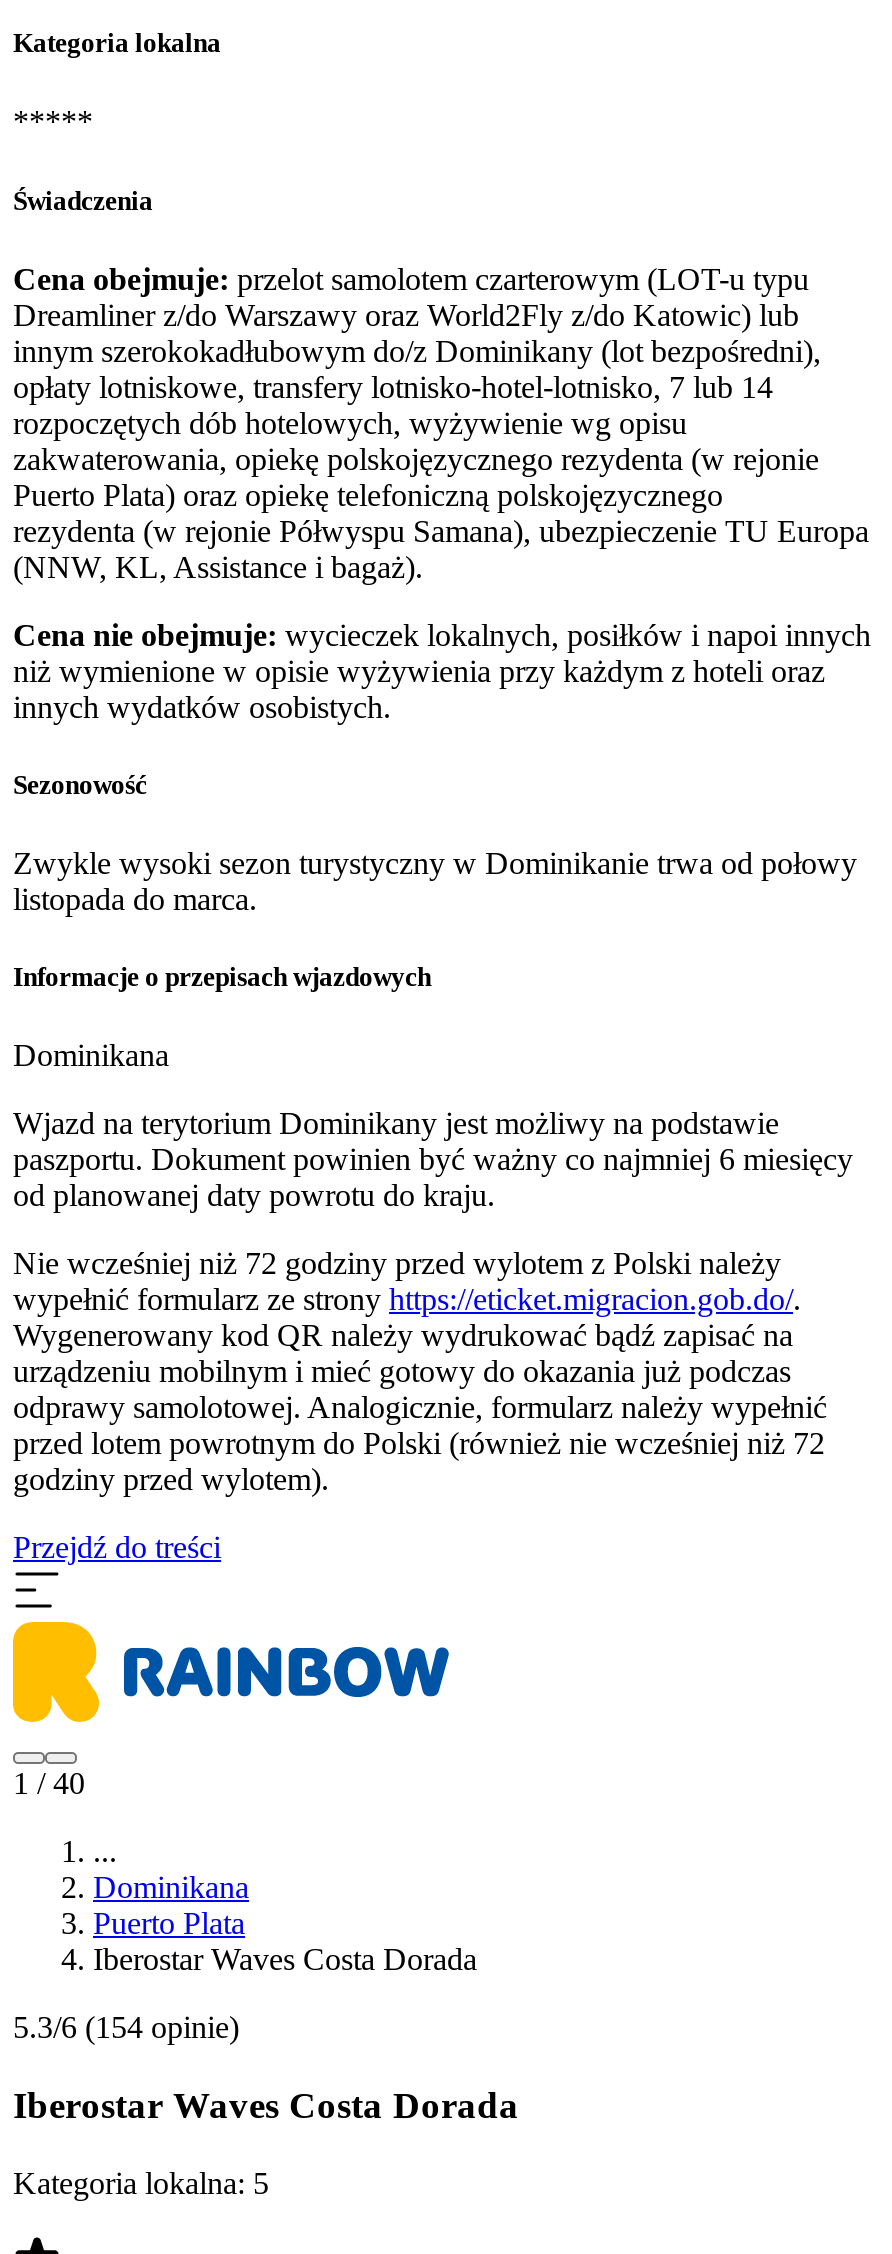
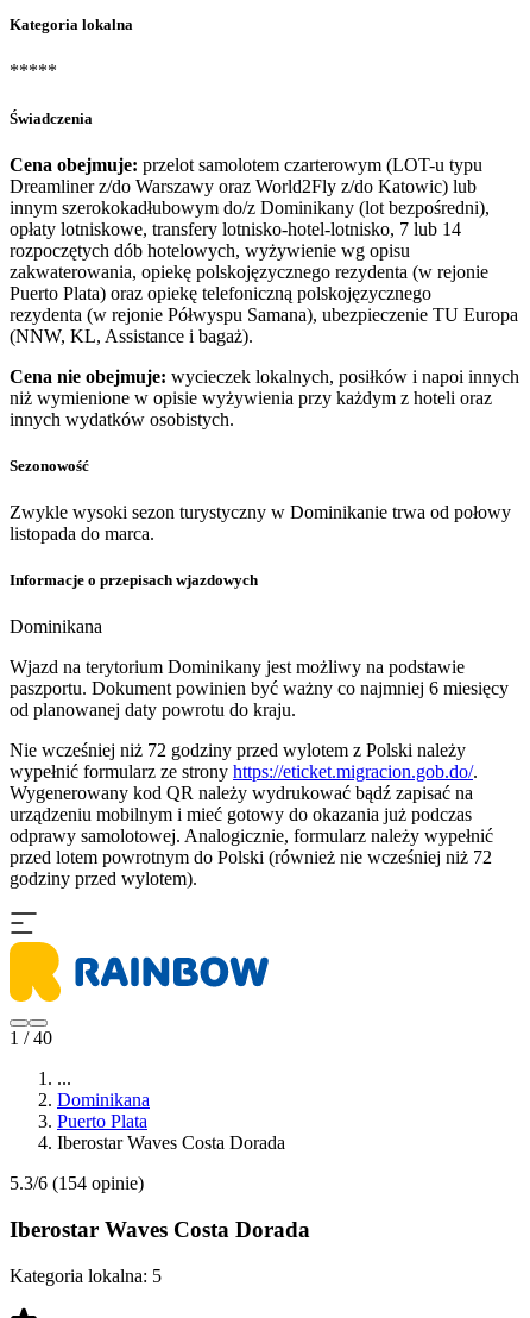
[13,1531,221,1565] Przejdź do treści -> none

